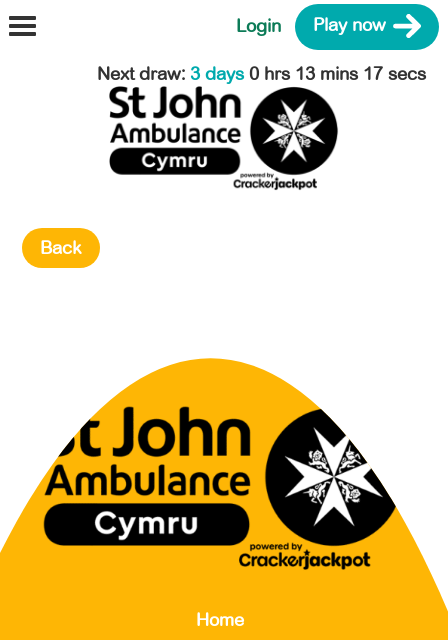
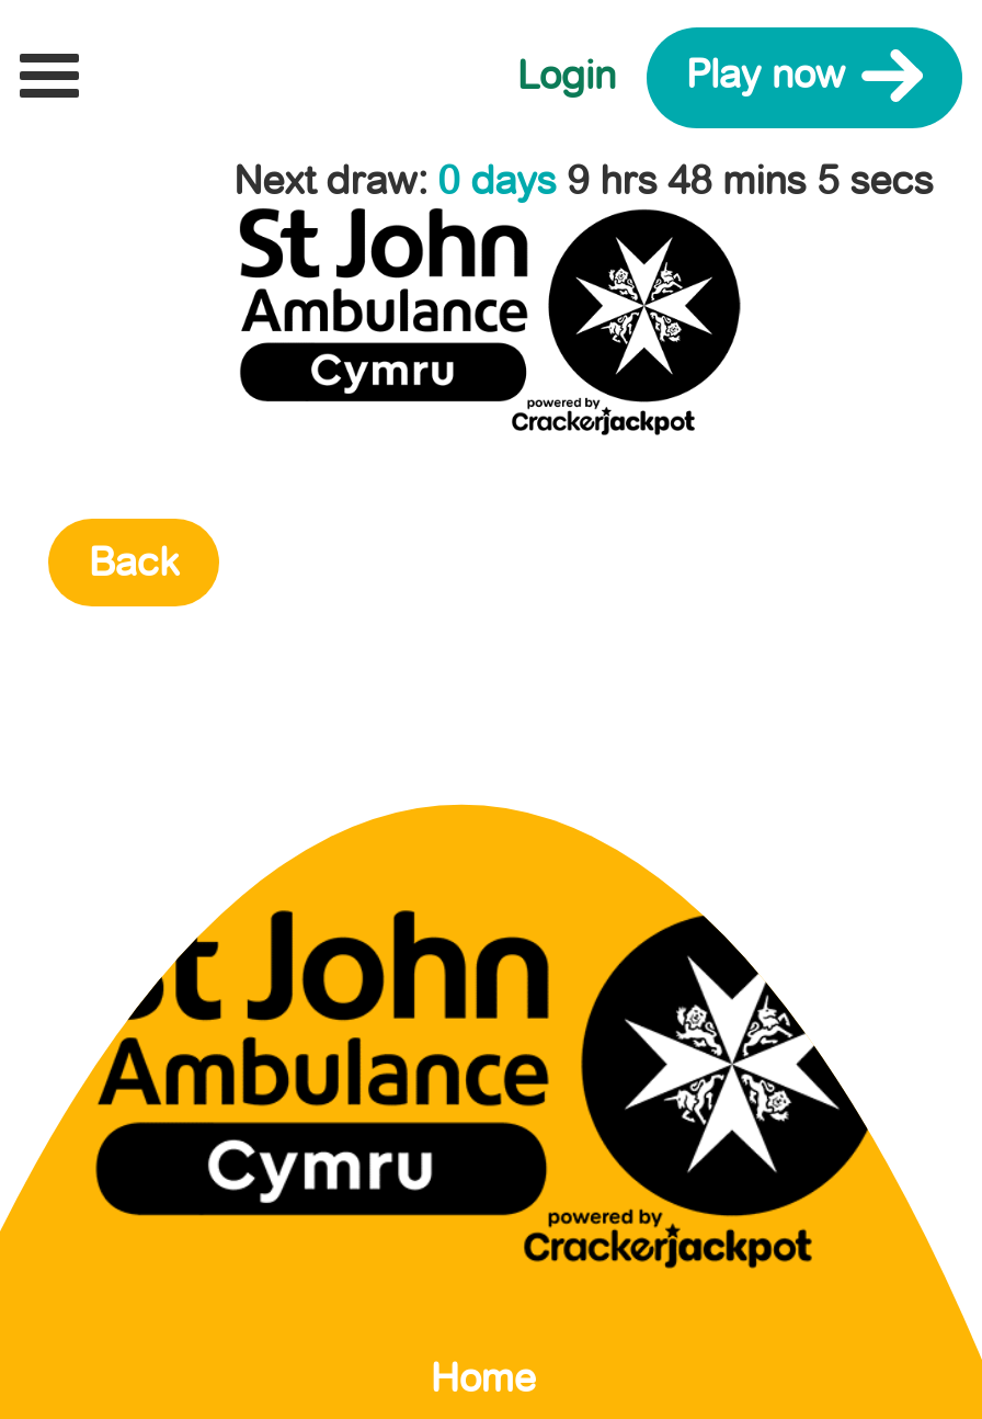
[97,63,426,85] Next draw: 3 days 0 hrs 13 mins 17 secs -> [234,156,933,205] Next draw: 0 days 9 hrs 48 mins 5 secs

